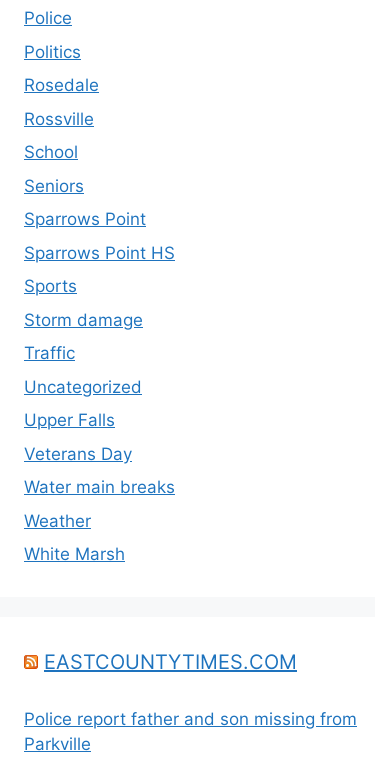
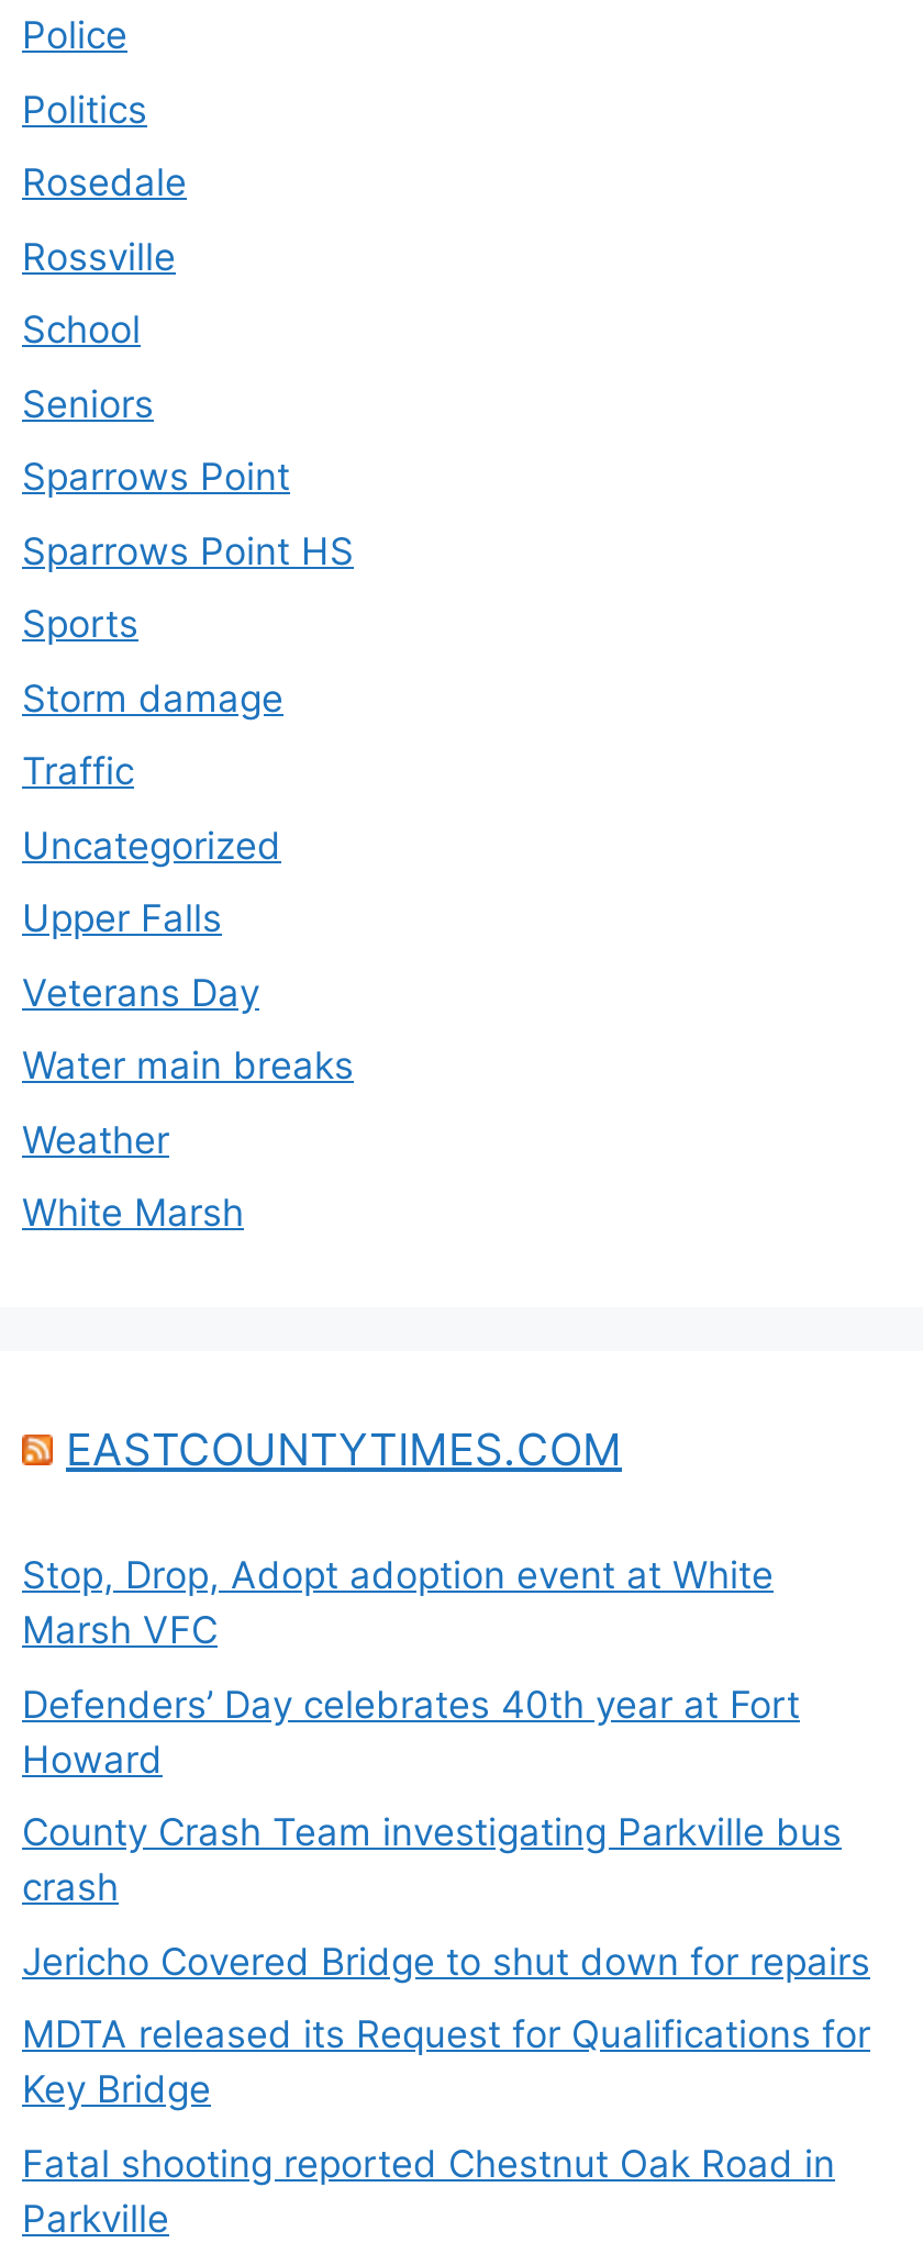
[24,709,357,729] Police report father and son missing from -> [22,1554,870,2186] Stop, Drop, Adopt adoption event at White | Marsh VFC | Defenders’ Day celebrates 40th year at Fort | Howard | County Crash Team investigating Parkville bus | crash | Jericho Covered Bridge to shut down for repairs | MDTA released its Request for Qualifications for | Key Bridge | Fatal shooting reported Chestnut Oak Road in

